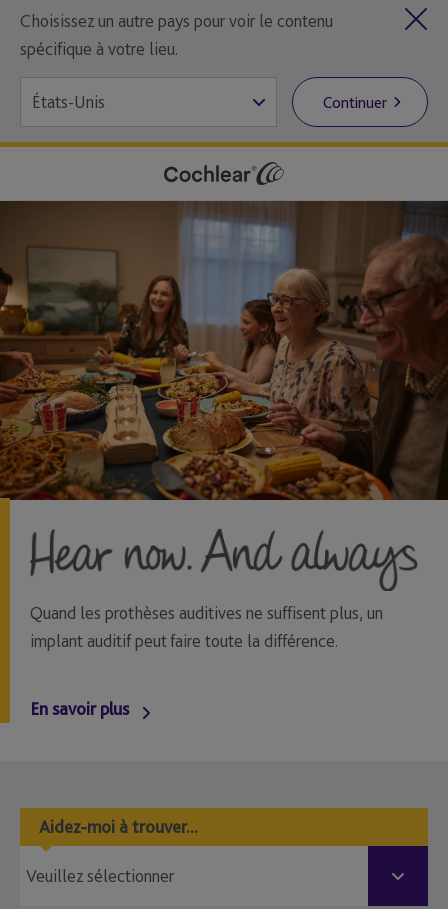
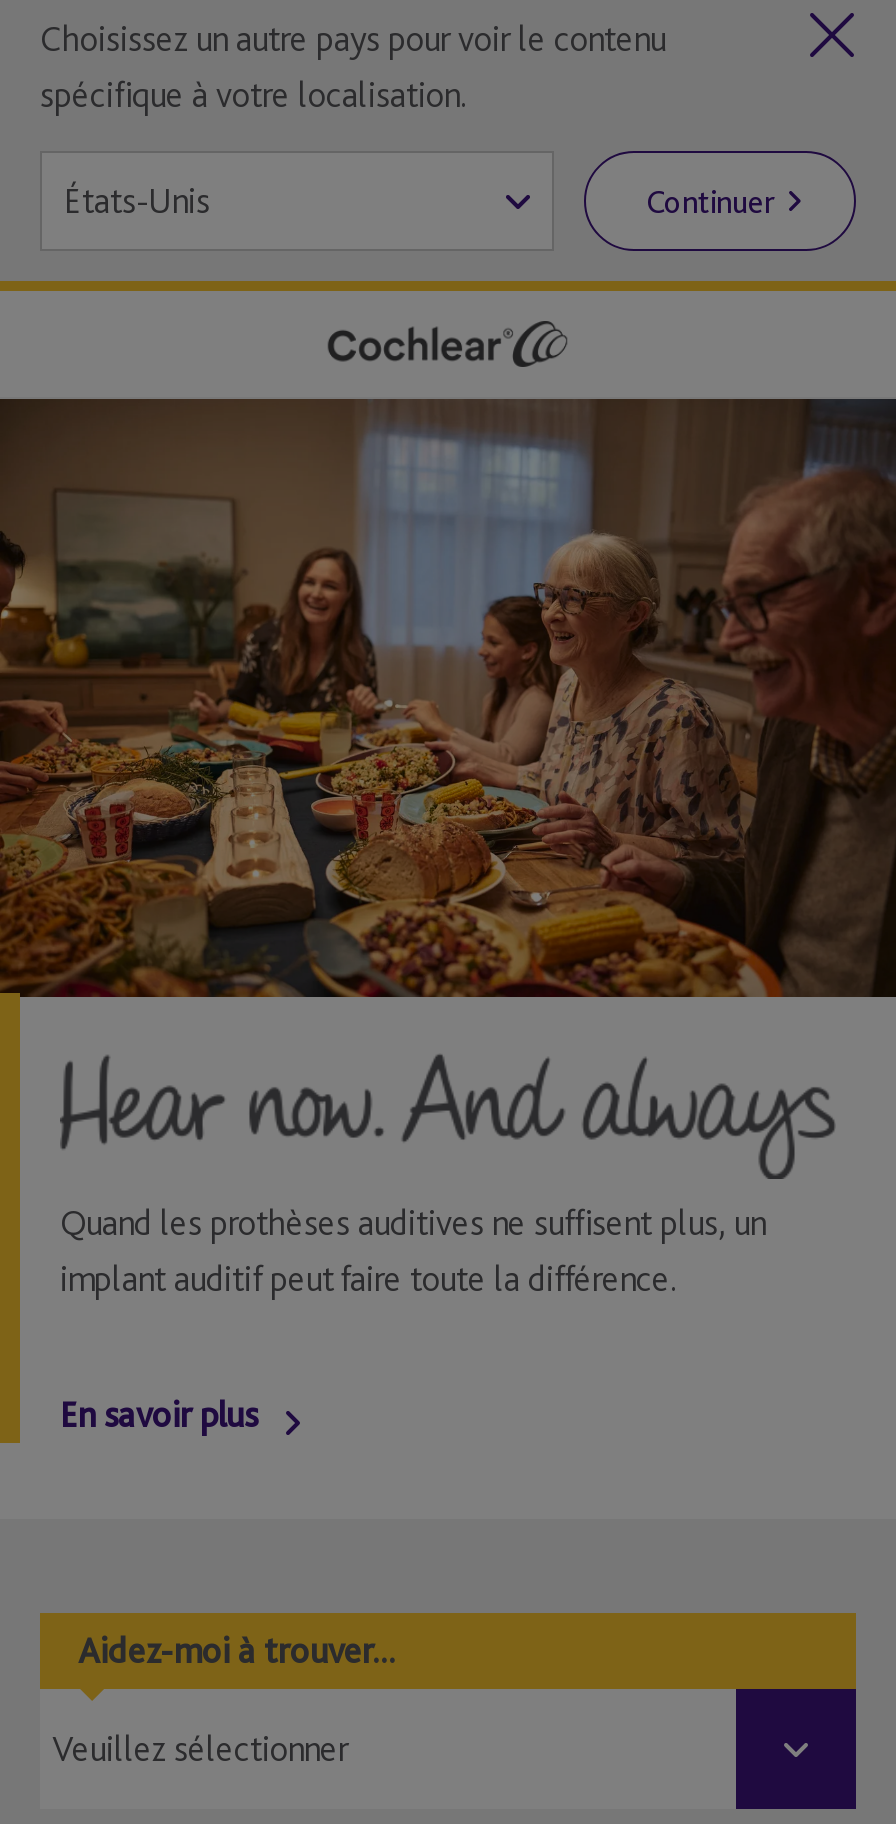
[20,38,178,59] spécifique à votre lieu. -> [40,73,466,115] spécifique à votre localisation.

